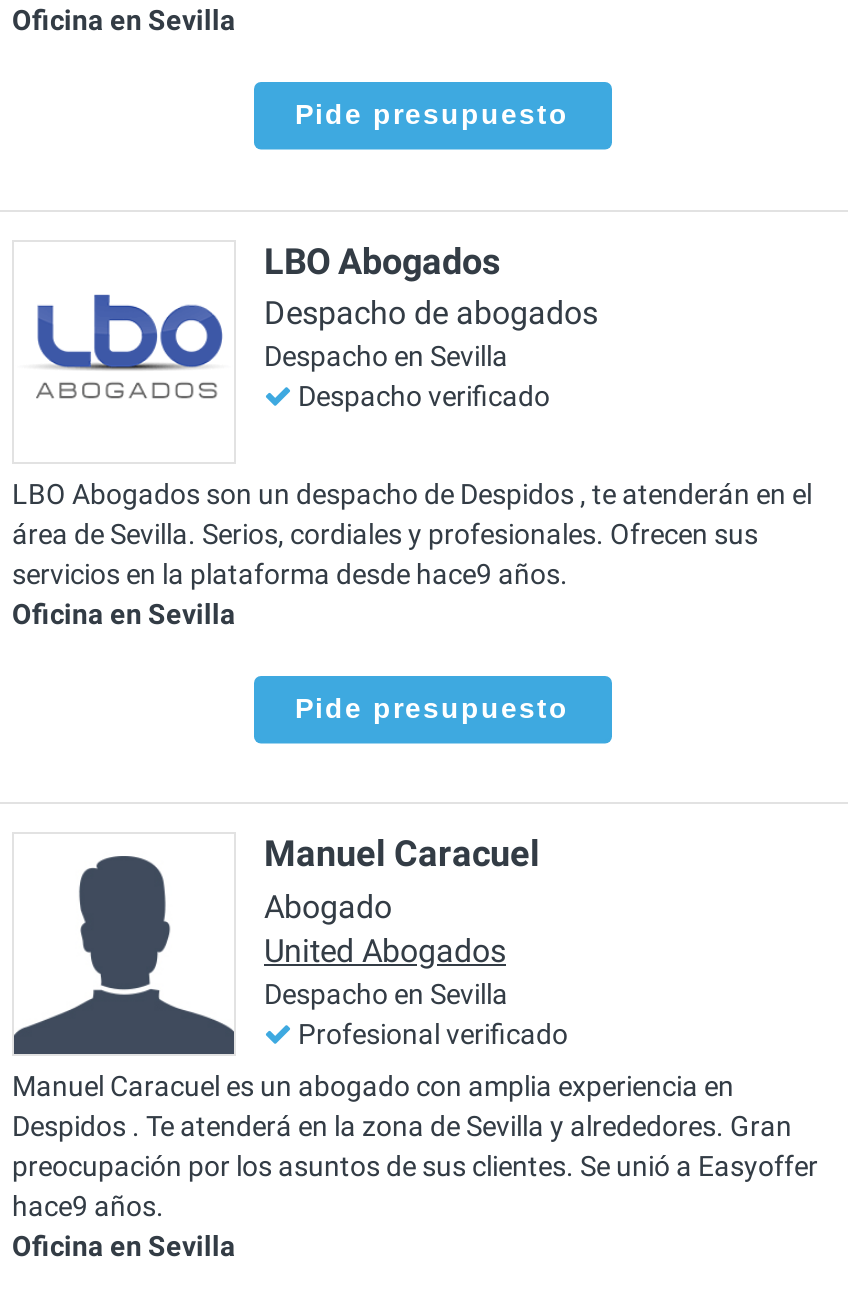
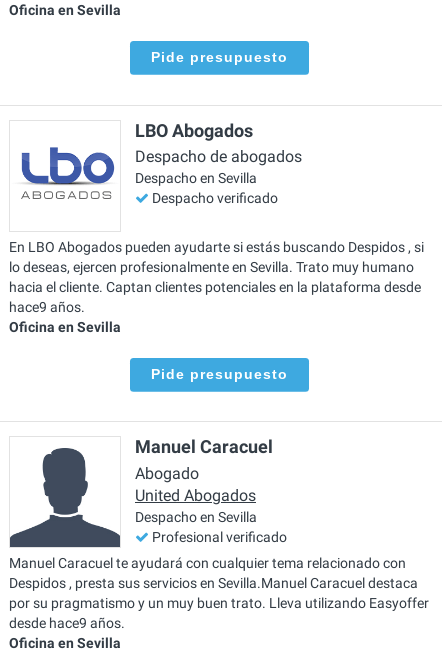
[12,477,812,589] LBO Abogados son un despacho de Despidos , te atenderán en el | área de Sevilla. Serios, cordiales y profesionales. Ofrecen sus | servicios en la plataforma desde hace9 años. -> [9,239,424,315] En LBO Abogados pueden ayudarte si estás buscando Despidos , si | lo deseas, ejercen profesionalmente en Sevilla. Trato muy humano | hacia el cliente. Captan clientes potenciales en la plataforma desde | hace9 años.
[12,1070,818,1222] Manuel Caracuel es un abogado con amplia experiencia en | Despidos . Te atenderá en la zona de Sevilla y alrededores. Gran | preocupación por los asuntos de sus clientes. Se unió a Easyoffer | hace9 años. -> [9,555,429,631] Manuel Caracuel te ayudará con cualquier tema relacionado con | Despidos , presta sus servicios en Sevilla.Manuel Caracuel destaca | por su pragmatismo y un muy buen trato. Lleva utilizando Easyoffer | desde hace9 años.

